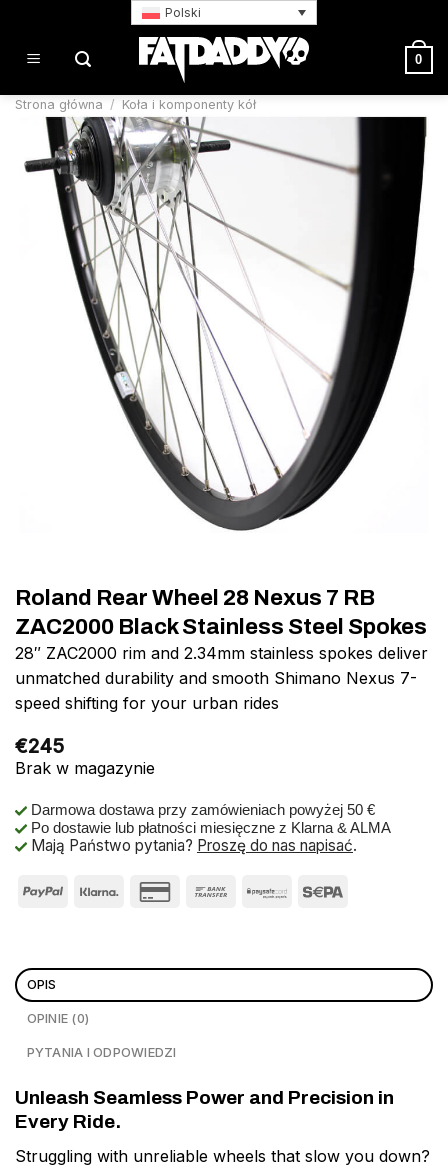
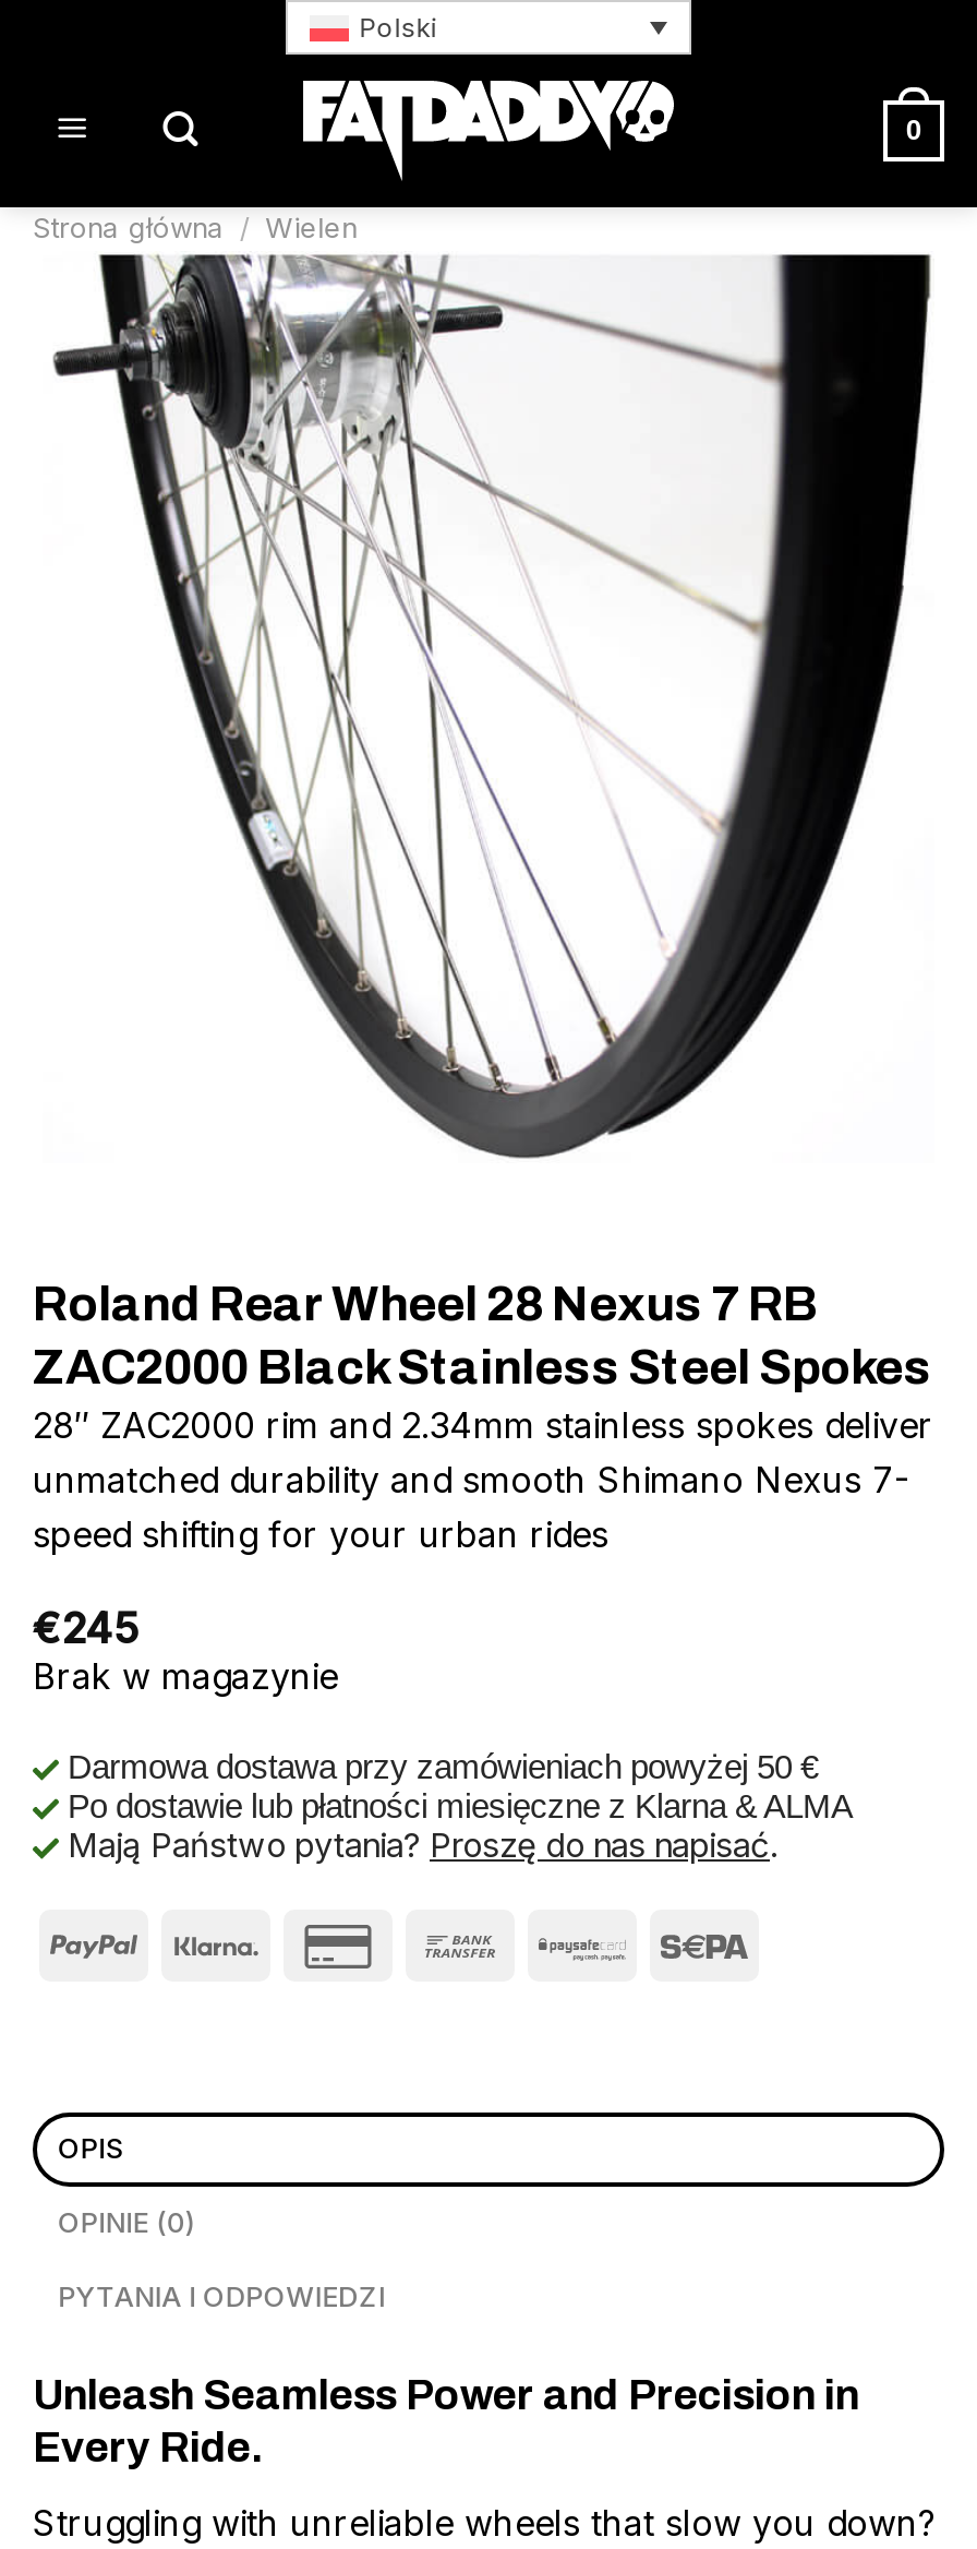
[15,97,256,112] Strona główna / Koła i komponenty kół -> [33,211,357,244] Strona główna / Wielen

